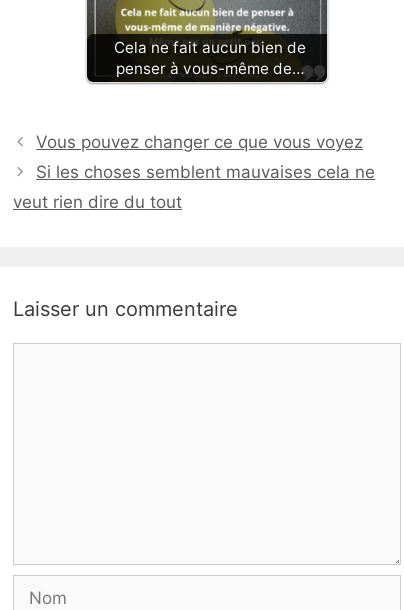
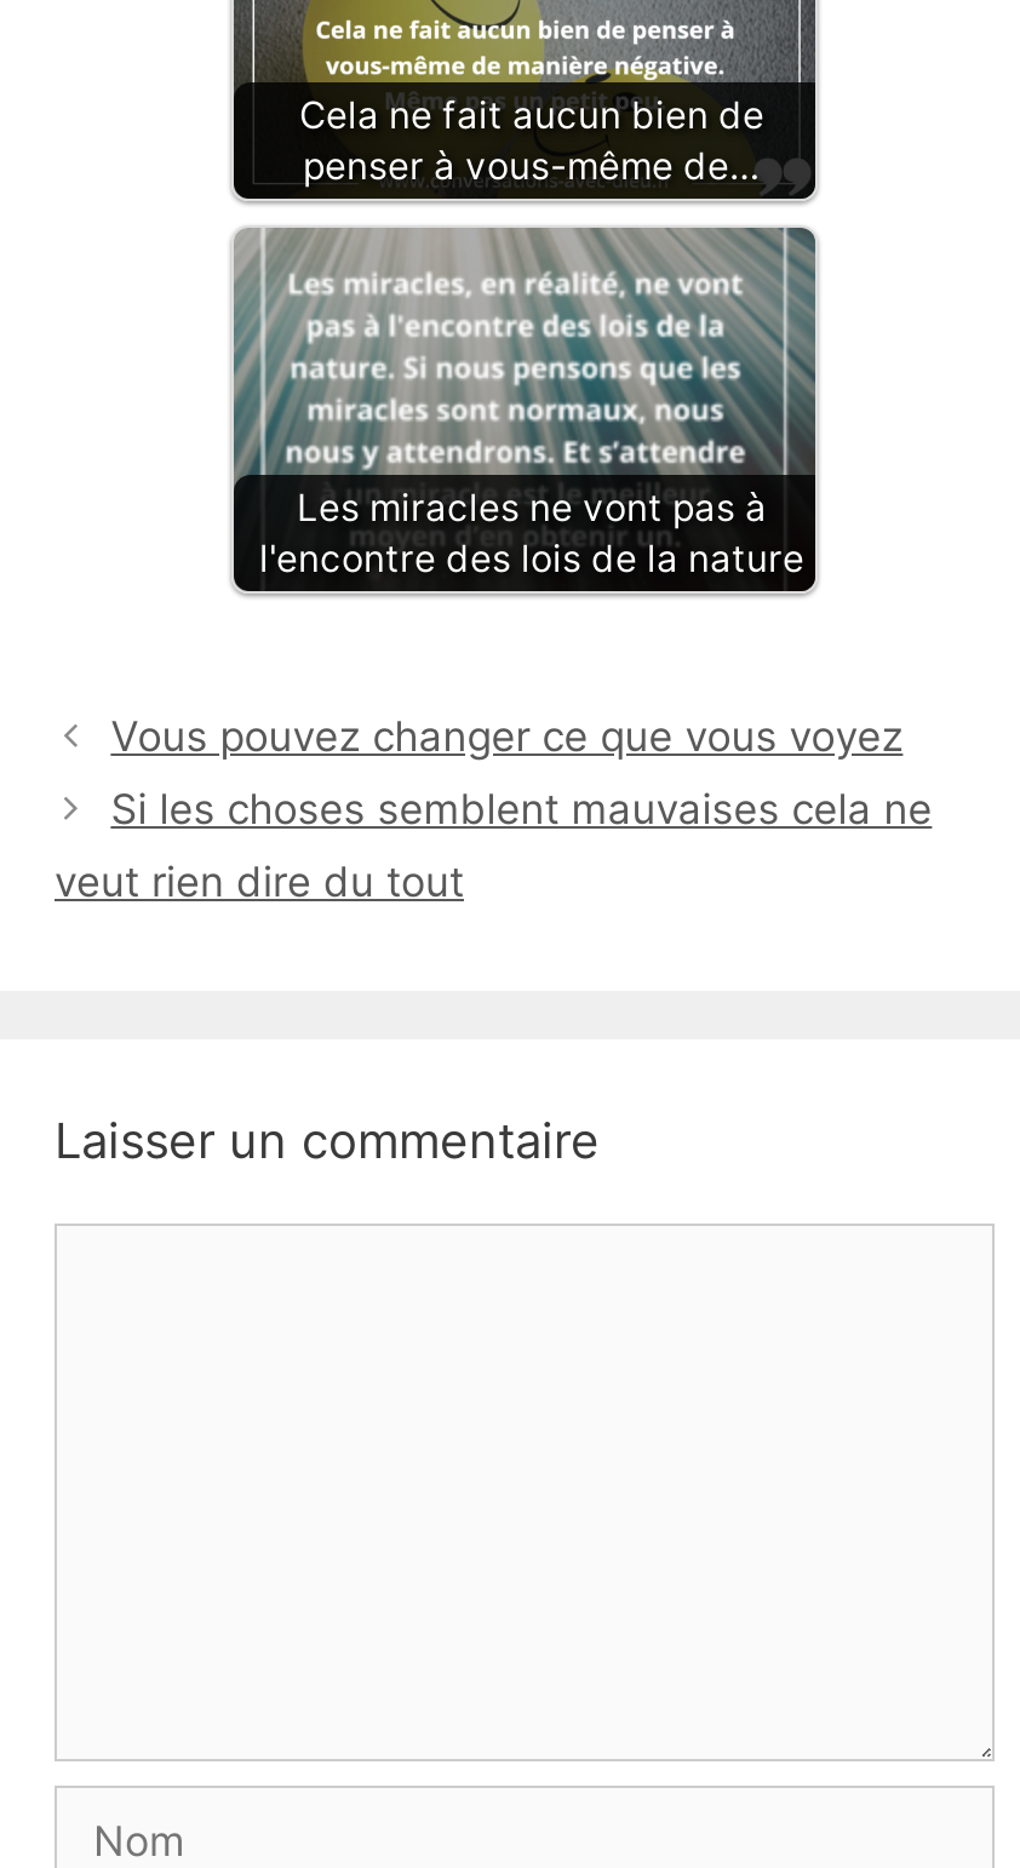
none -> [234,225,815,581] [image] | Les miracles ne vont pas à | l'encontre des lois de la nature

